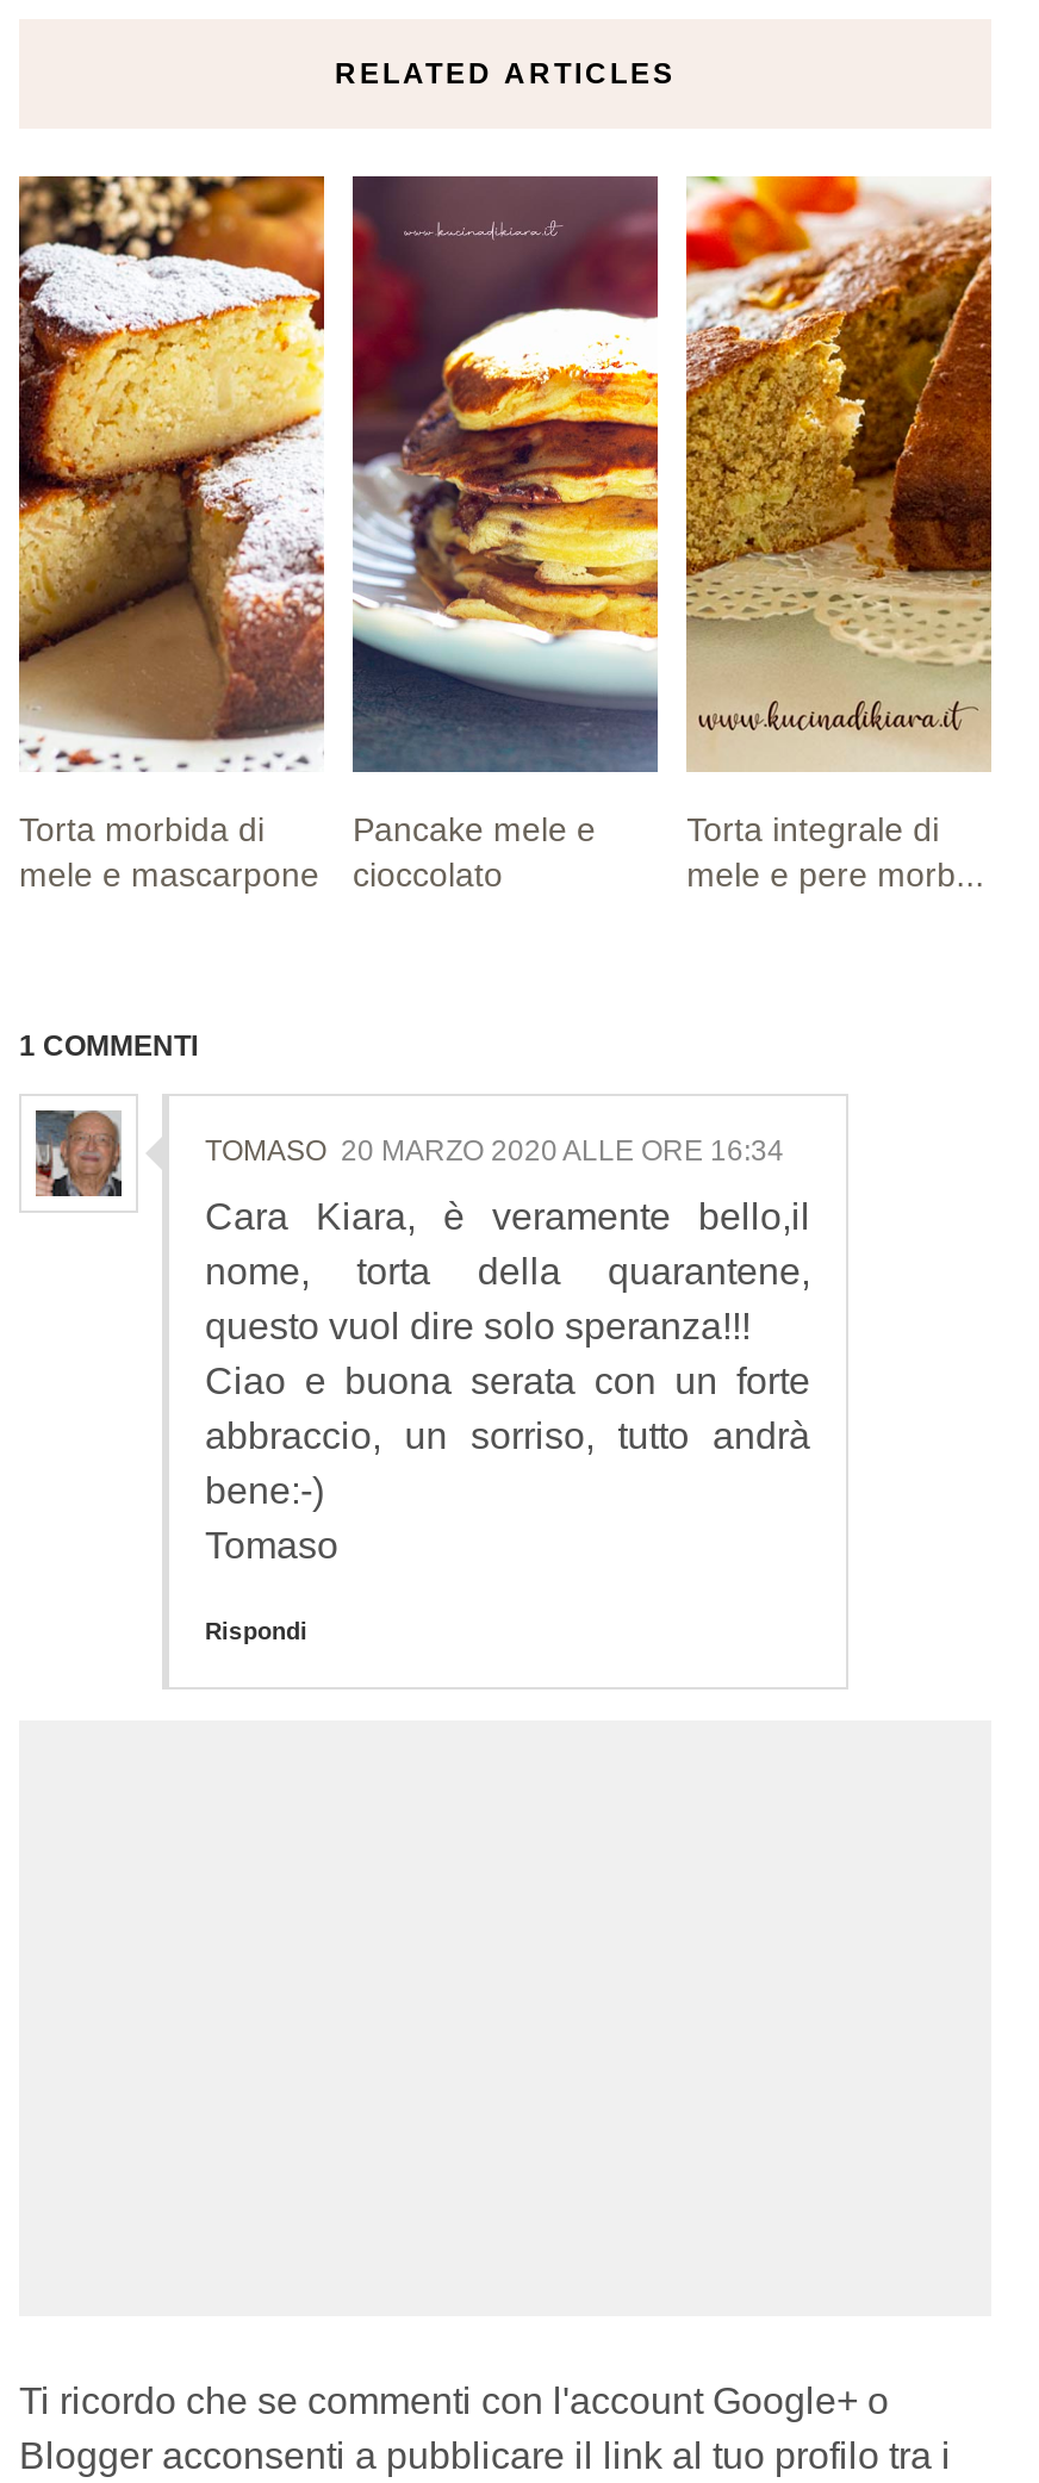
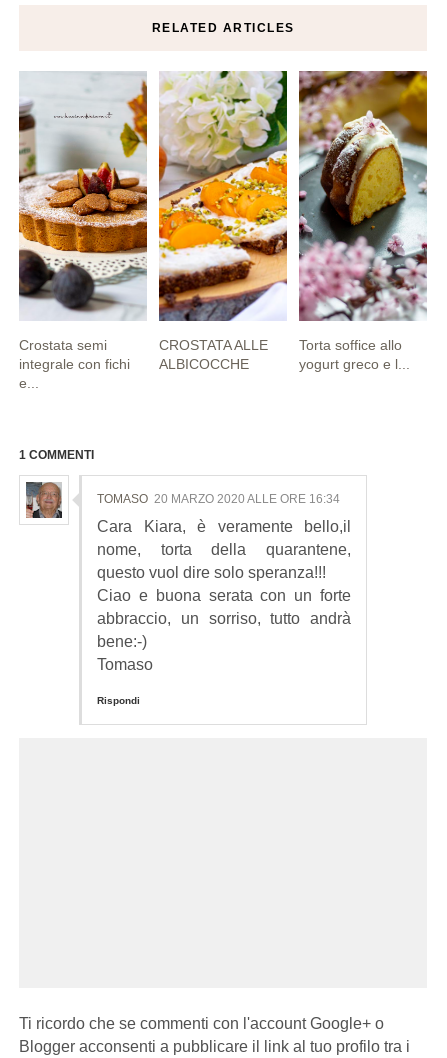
[17,174,326,892] [image] | Torta morbida di | mele e mascarpone -> [19,71,148,390] [image] | Crostata semi | integrale con fichi | e...
[350,174,660,892] [image] | Pancake mele e | cioccolato -> [158,71,288,371] [image] | CROSTATA ALLE | ALBICOCCHE
[684,174,994,892] [image] | Torta integrale di | mele e pere morb... -> [298,70,428,371] [image] | Torta soffice allo | yogurt greco e l...

